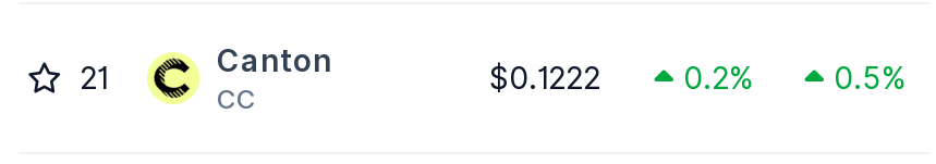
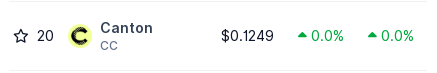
[80,58,108,94] 21 -> [37,27,54,44] 20
[489,58,600,94] $0.1222 -> [221,27,274,44] $0.1249
[683,58,753,94] 0.2% -> [311,27,344,44] 0.0%
[834,58,905,94] 0.5% -> [381,27,414,44] 0.0%

